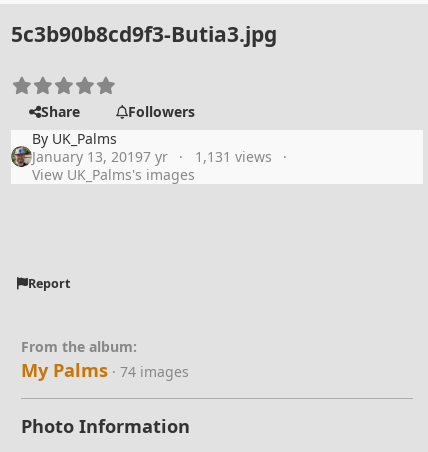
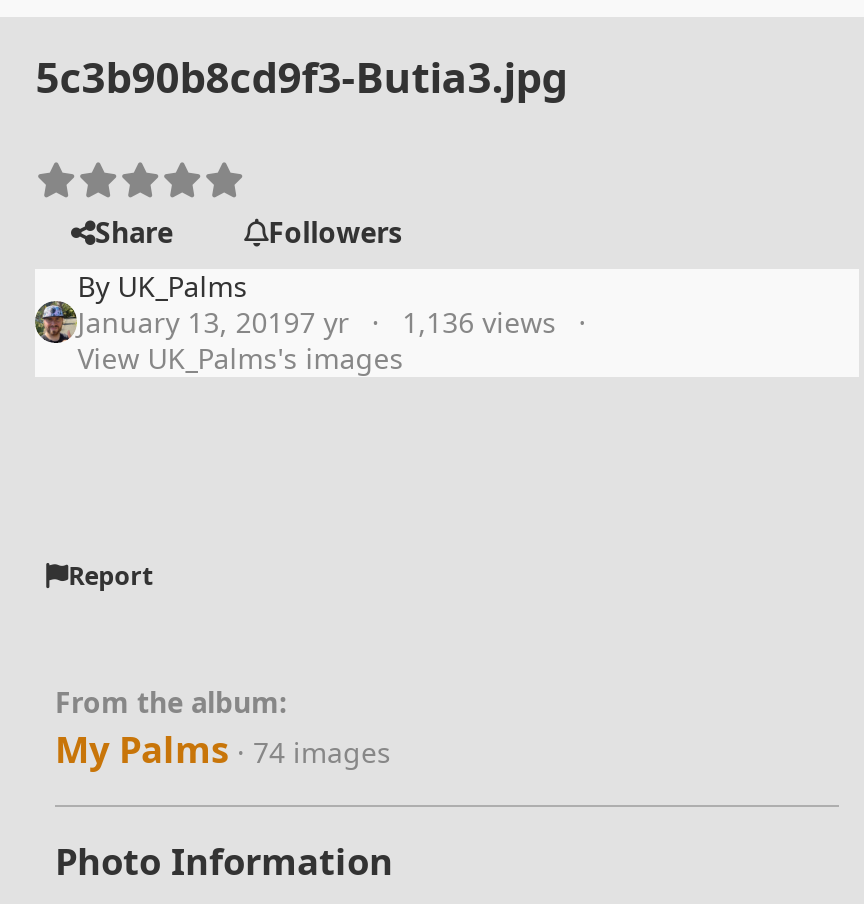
[32,147,272,166] January 13, 20197 yr 1,131 views -> [77,303,556,341] January 13, 20197 yr 1,136 views

